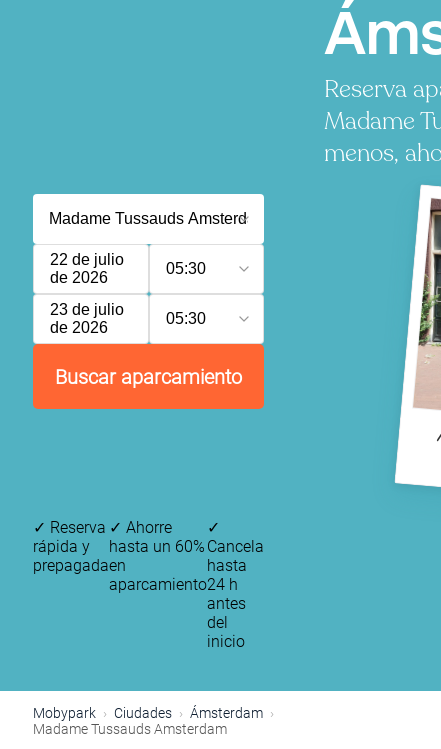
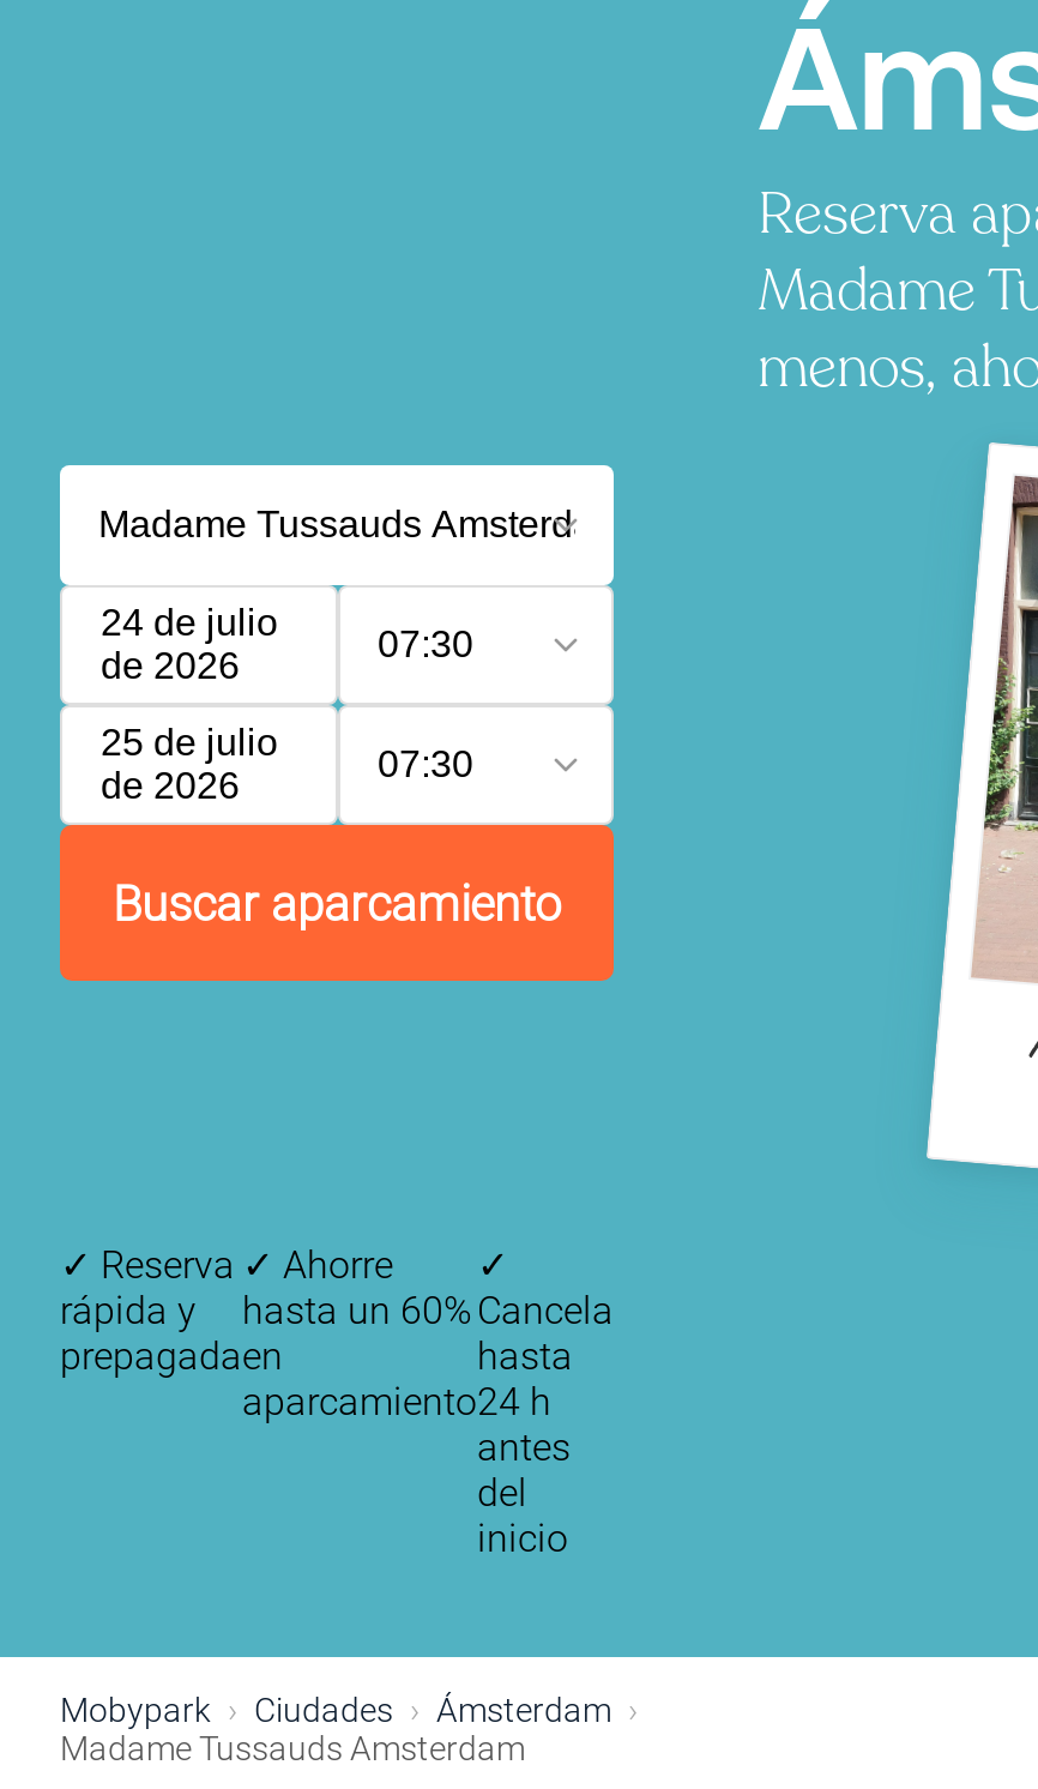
[50,251,124,268] 22 de julio -> [101,602,278,643] 24 de julio
[165,260,205,277] 05:30 -> [378,624,473,664] 07:30
[50,301,124,318] 23 de julio -> [101,722,278,763] 25 de julio
[165,310,205,327] 05:30 -> [378,743,473,784] 07:30

